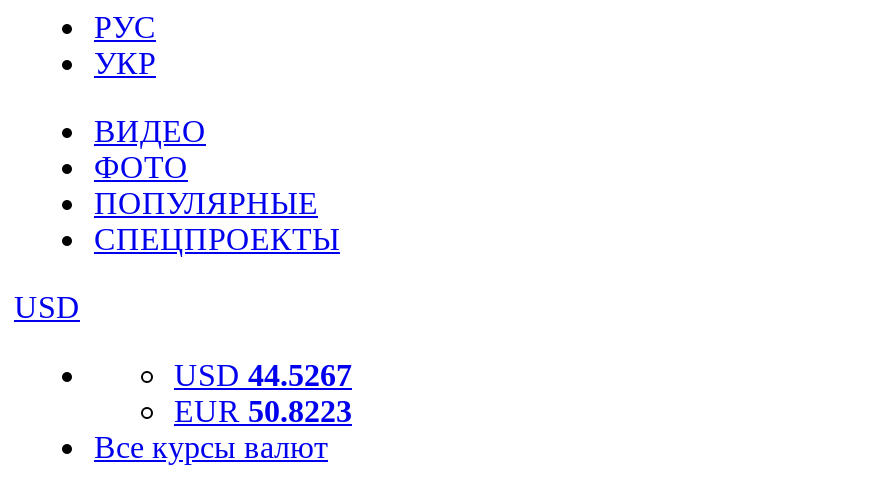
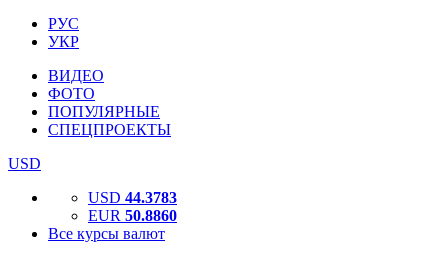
[174,358,352,392] USD 44.5267 -> [88,189,177,206] USD 44.3783
[174,394,352,428] EUR 50.8223 -> [88,207,177,224] EUR 50.8860

